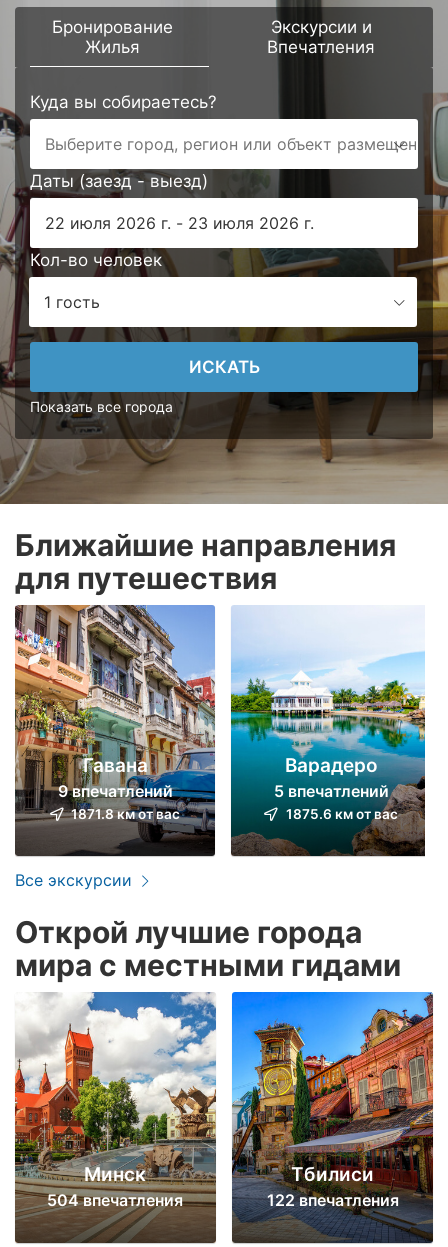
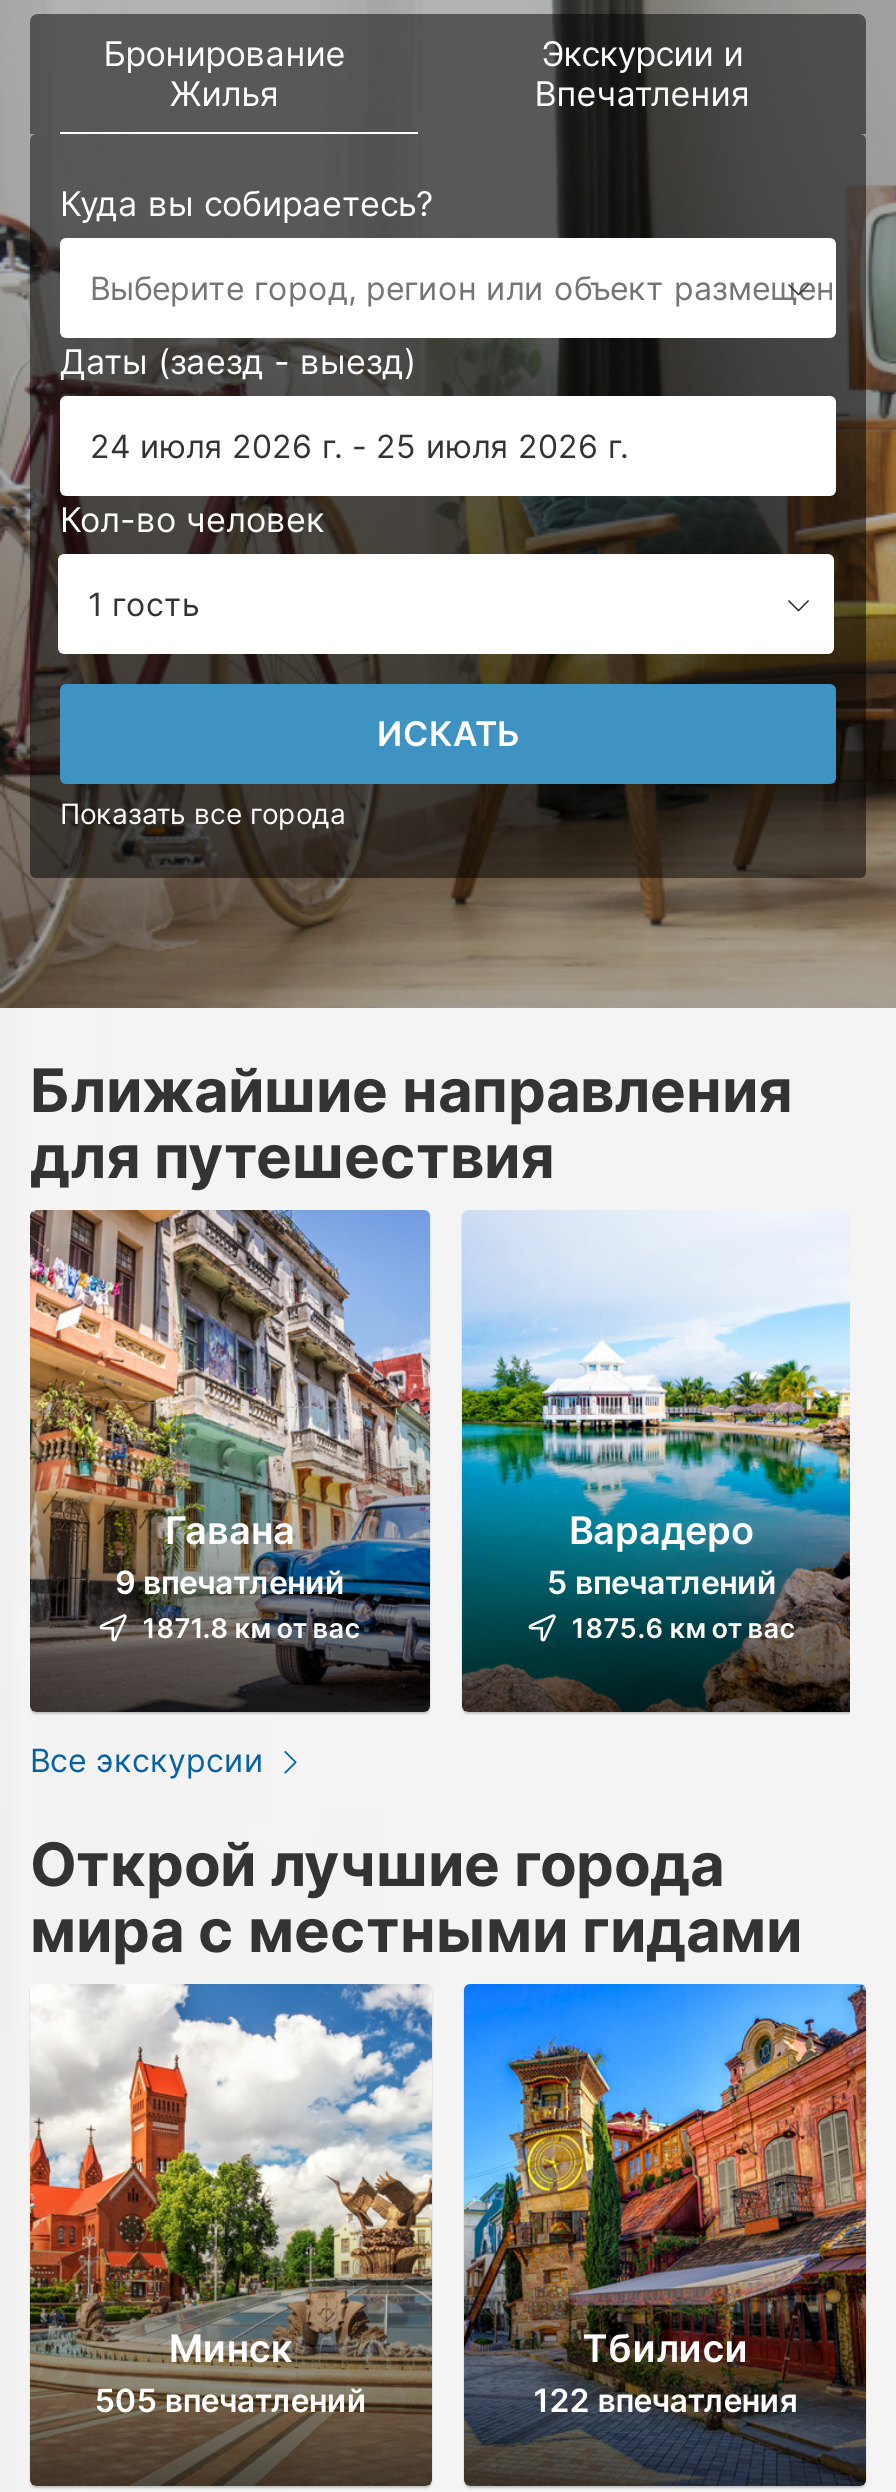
[47,1190,183,1210] 504 впечатления -> [95,2380,367,2420] 505 впечатлений

